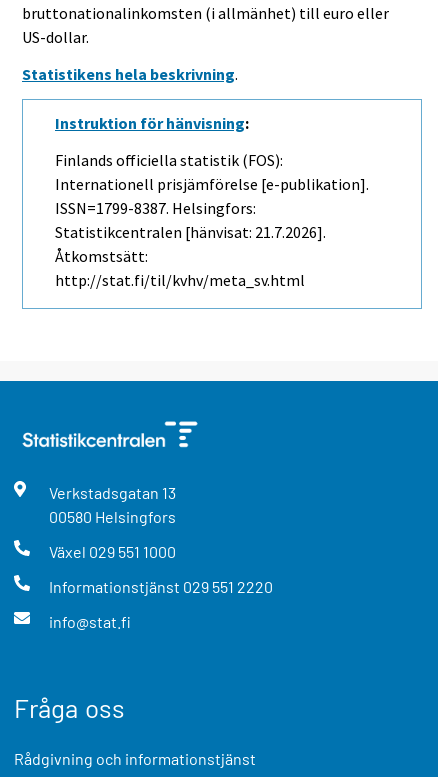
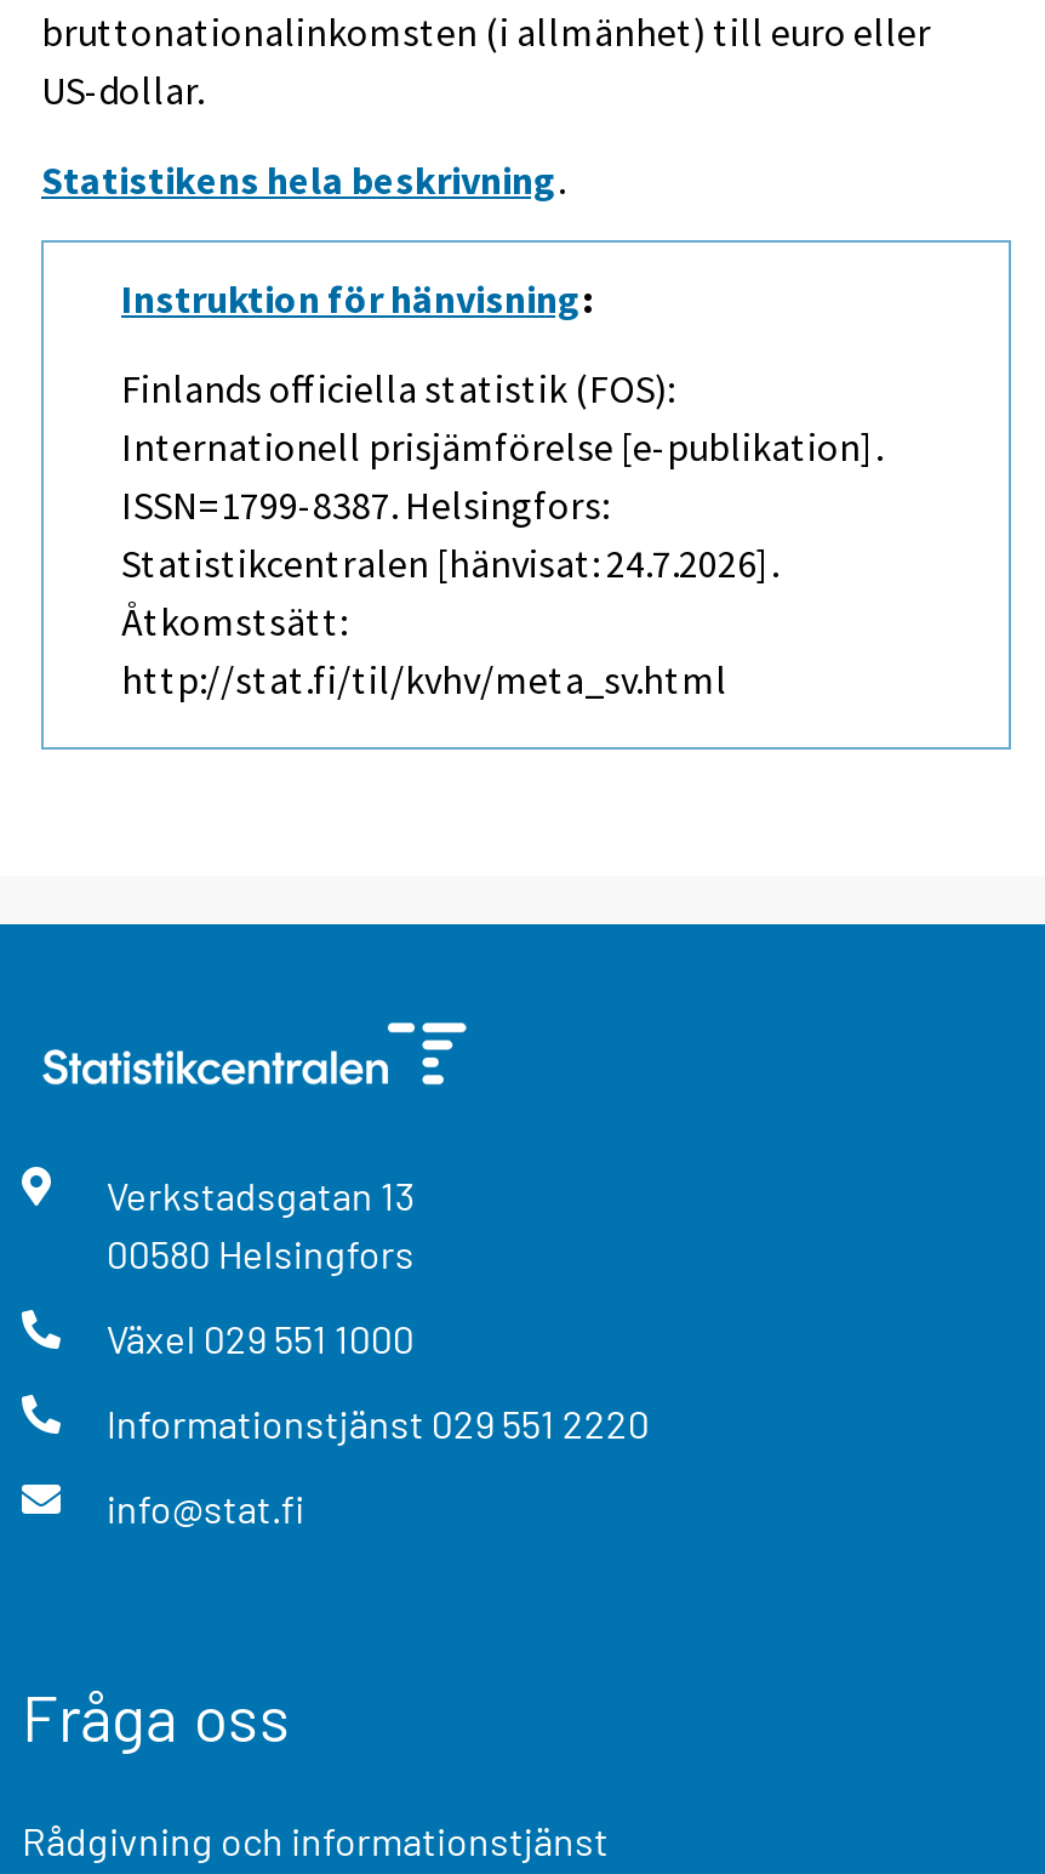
[55,222,326,242] Statistikcentralen [hänvisat: 21.7.2026]. -> [121,538,778,586] Statistikcentralen [hänvisat: 24.7.2026].

